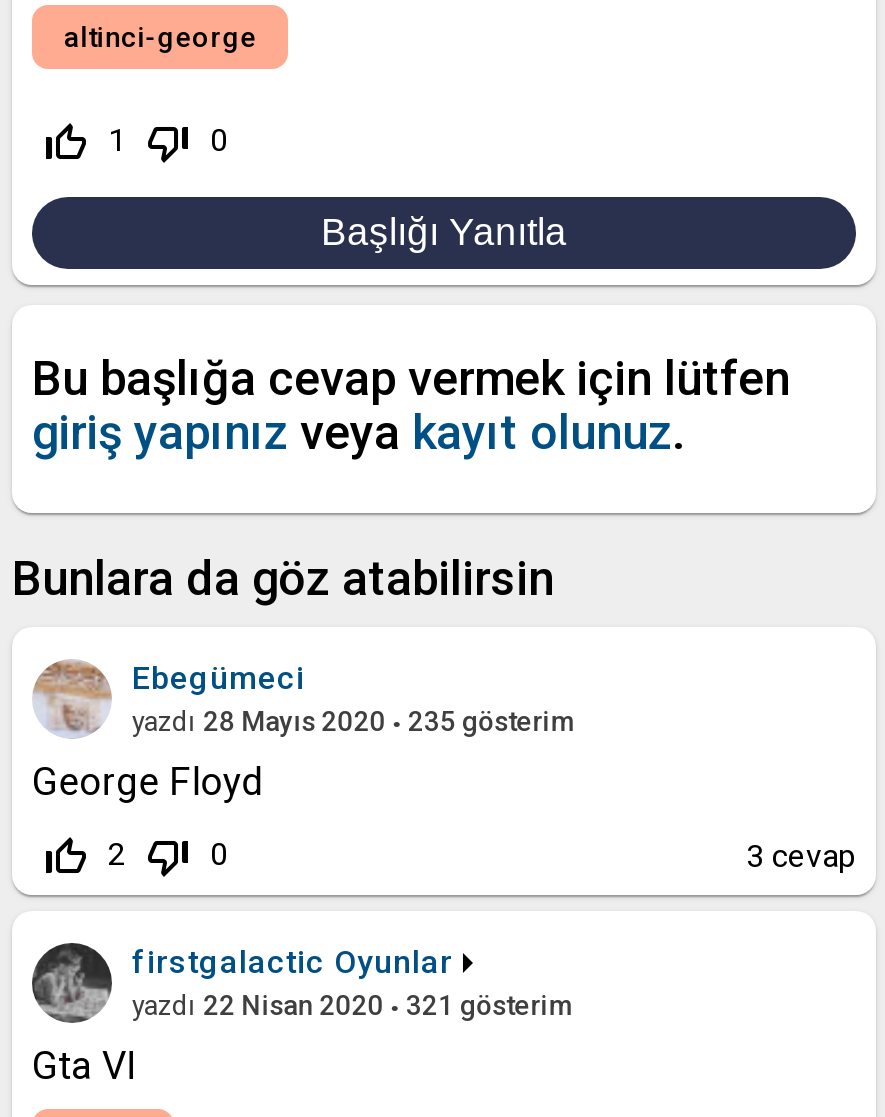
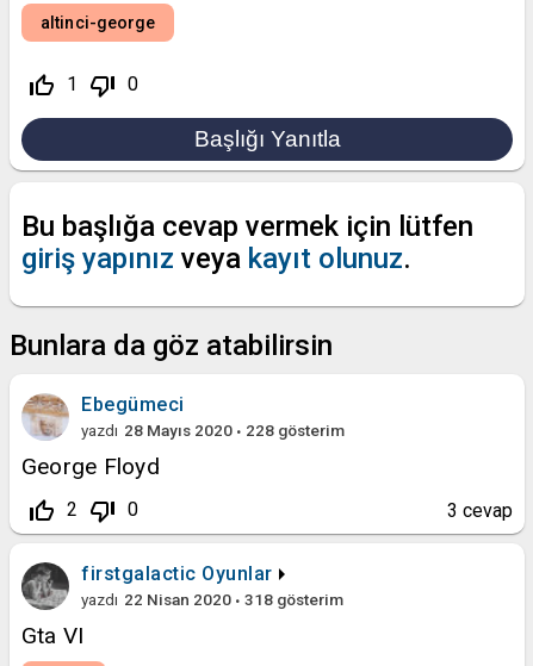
[132,705,574,737] yazdı 28 Mayıs 2020 235 gösterim -> [81,421,345,440] yazdı 28 Mayıs 2020 228 gösterim
[132,989,572,1021] yazdı 22 Nisan 2020 321 gösterim -> [81,590,344,609] yazdı 22 Nisan 2020 318 gösterim

